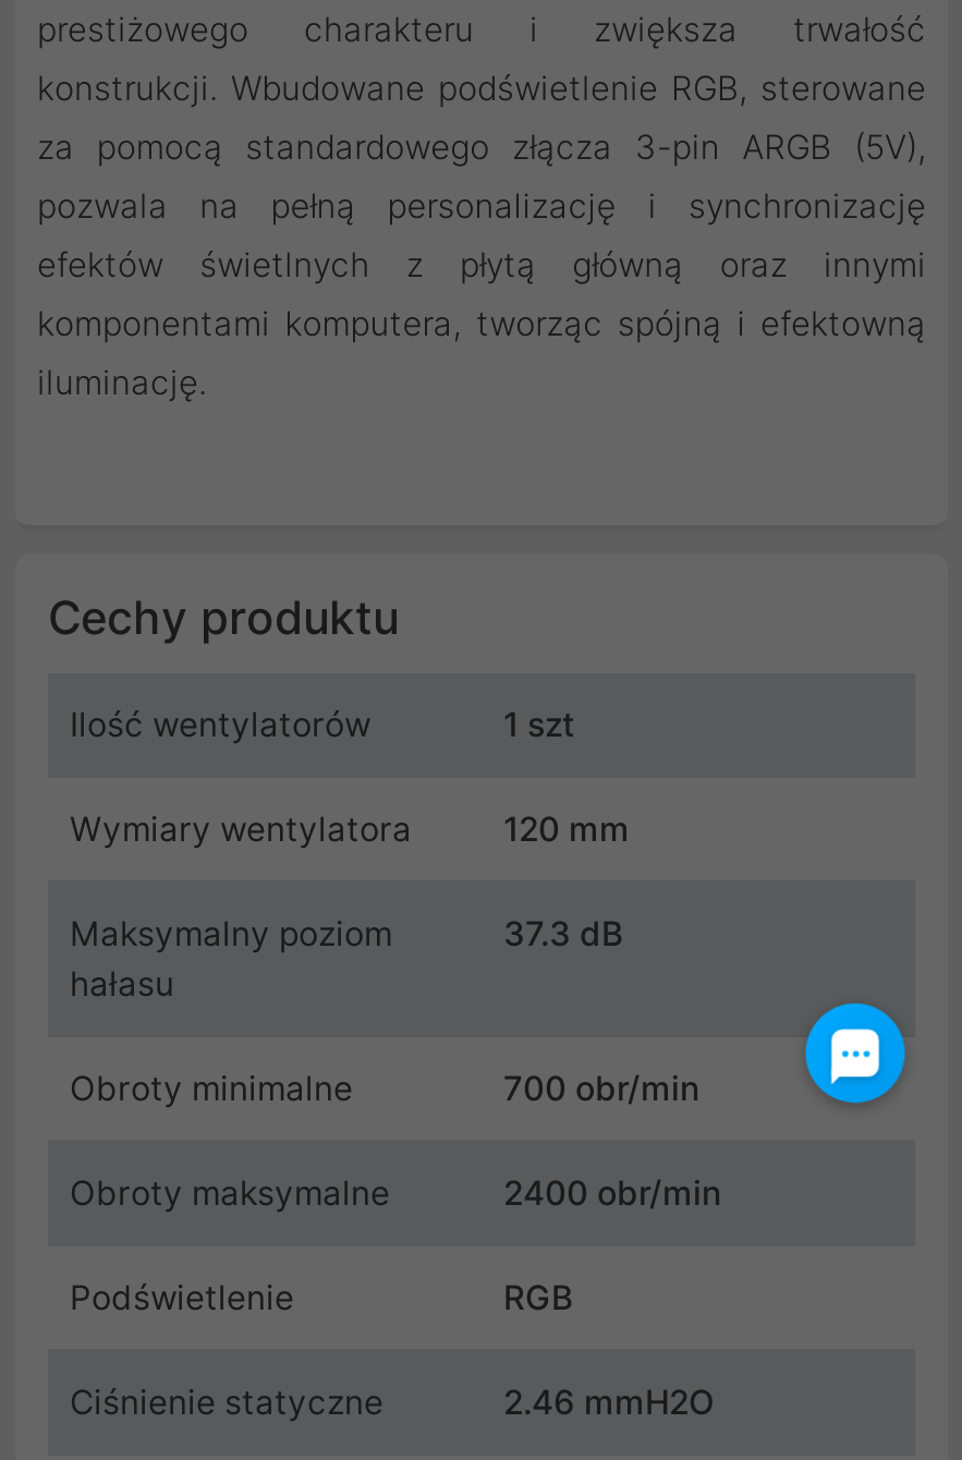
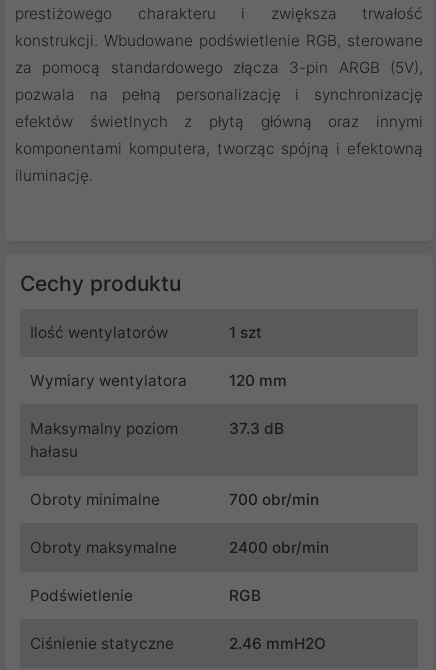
[802,1000,909,1109] [image] -> none

